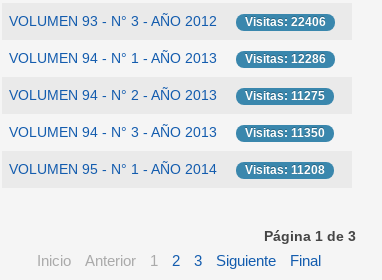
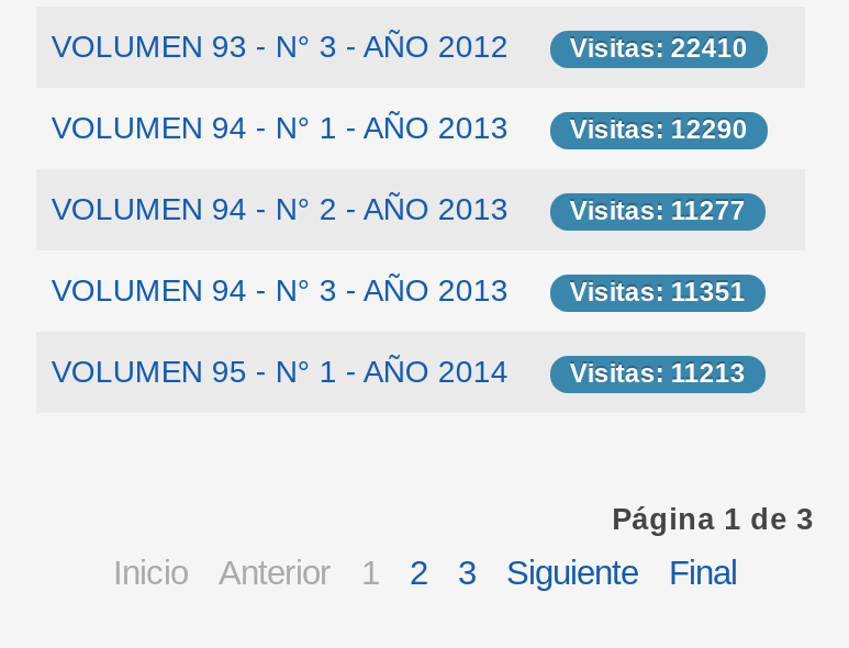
[9,13,326,29] VOLUMEN 93 - N° 3 - AÑO 2012 Visitas: 22406 -> [51,29,748,64] VOLUMEN 93 - N° 3 - AÑO 2012 Visitas: 22410
[9,50,326,66] VOLUMEN 94 - N° 1 - AÑO 2013 Visitas: 12286 -> [51,110,748,145] VOLUMEN 94 - N° 1 - AÑO 2013 Visitas: 12290
[9,87,325,103] VOLUMEN 94 - N° 2 - AÑO 2013 Visitas: 11275 -> [51,191,745,226] VOLUMEN 94 - N° 2 - AÑO 2013 Visitas: 11277
[9,124,325,140] VOLUMEN 94 - N° 3 - AÑO 2013 Visitas: 11350 -> [51,272,745,308] VOLUMEN 94 - N° 3 - AÑO 2013 Visitas: 11351
[9,161,325,177] VOLUMEN 95 - N° 1 - AÑO 2014 Visitas: 11208 -> [51,354,745,389] VOLUMEN 95 - N° 1 - AÑO 2014 Visitas: 11213

